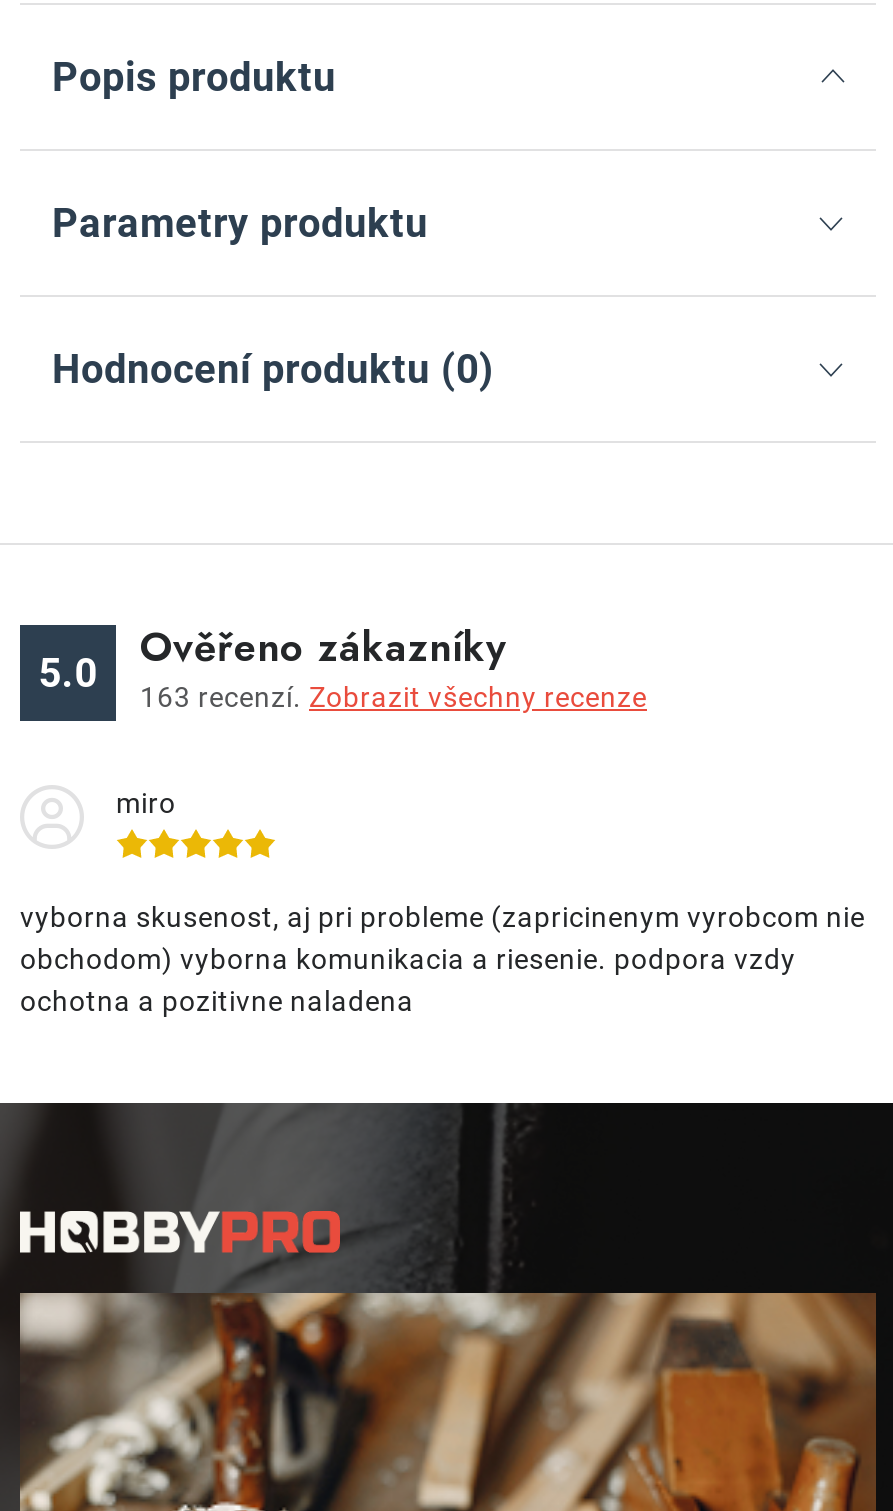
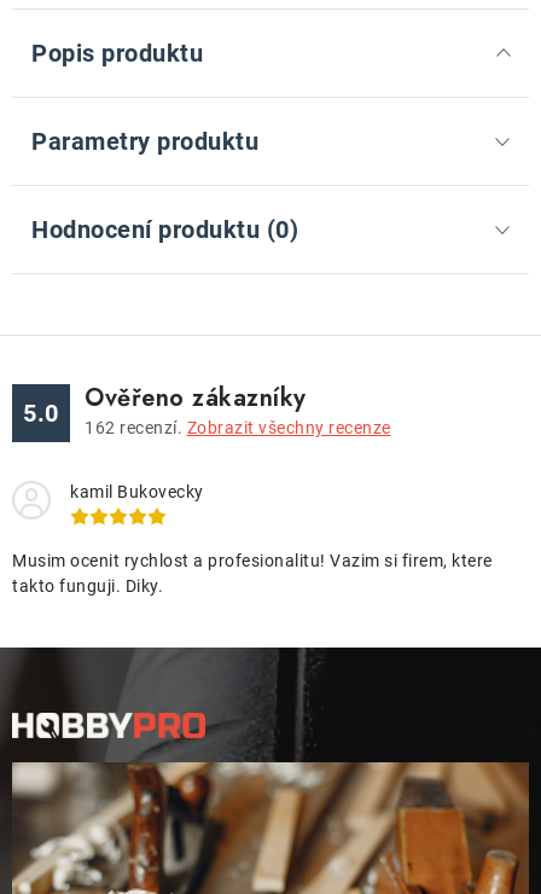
[140,682,647,714] 163 recenzí. Zobrazit všechny recenze -> [85,418,391,438] 162 recenzí. Zobrazit všechny recenze
[116,788,176,820] miro -> [70,482,203,502] kamil Bukovecky
[20,902,865,1018] vyborna skusenost, aj pri probleme (zapricinenym vyrobcom nie | obchodom) vyborna komunikacia a riesenie. podpora vzdy | ochotna a pozitivne naladena -> [12,551,492,596] Musim ocenit rychlost a profesionalitu! Vazim si firem, ktere | takto funguji. Diky.

